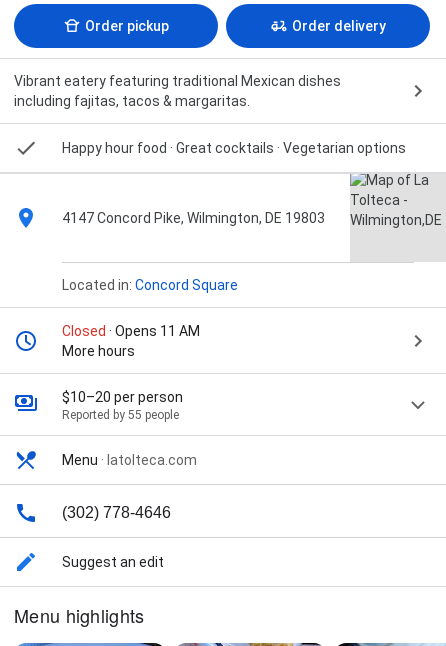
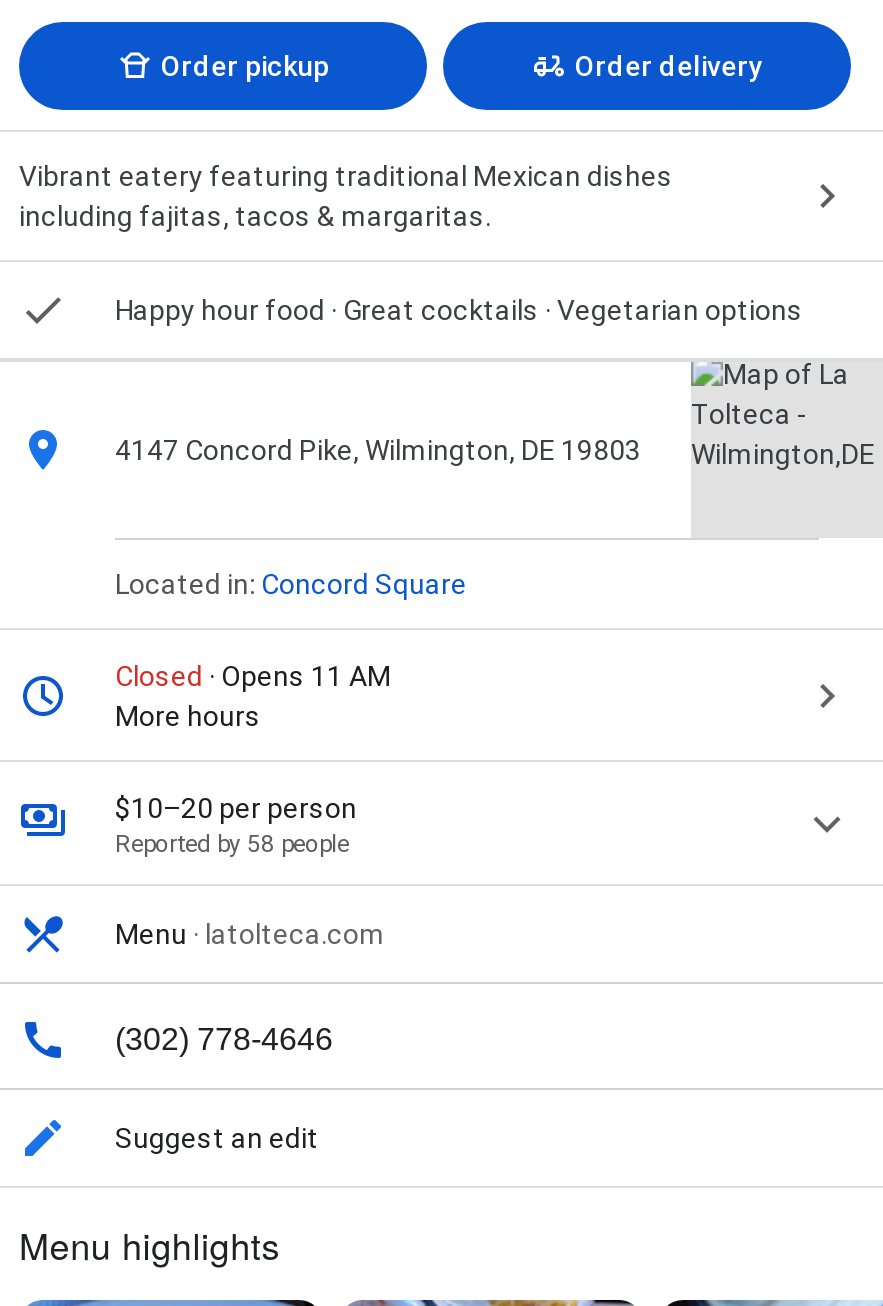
[62,408,179,422] Reported by 55 people -> [115,830,349,858] Reported by 58 people

